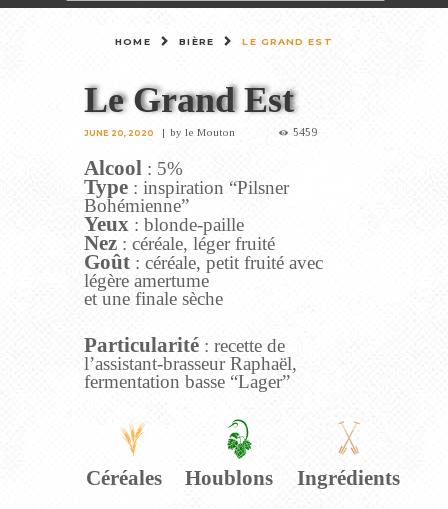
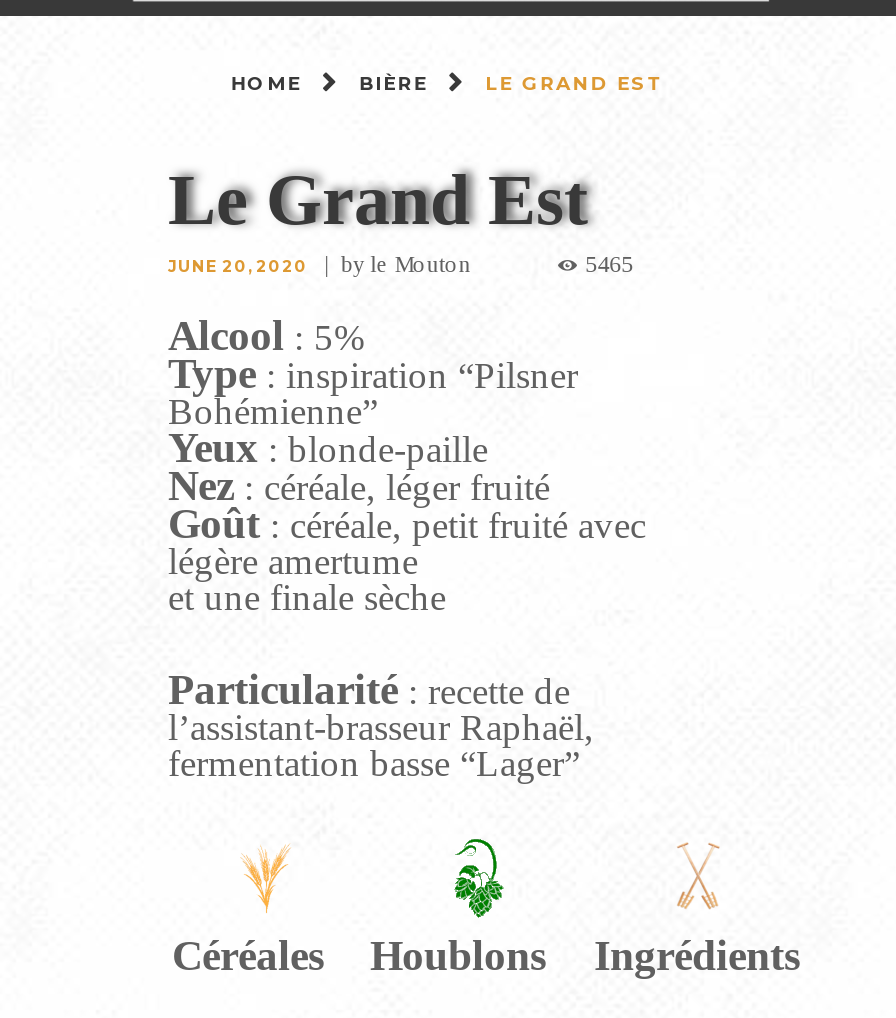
[293,125,317,139] 5459 -> [585,250,633,278] 5465

